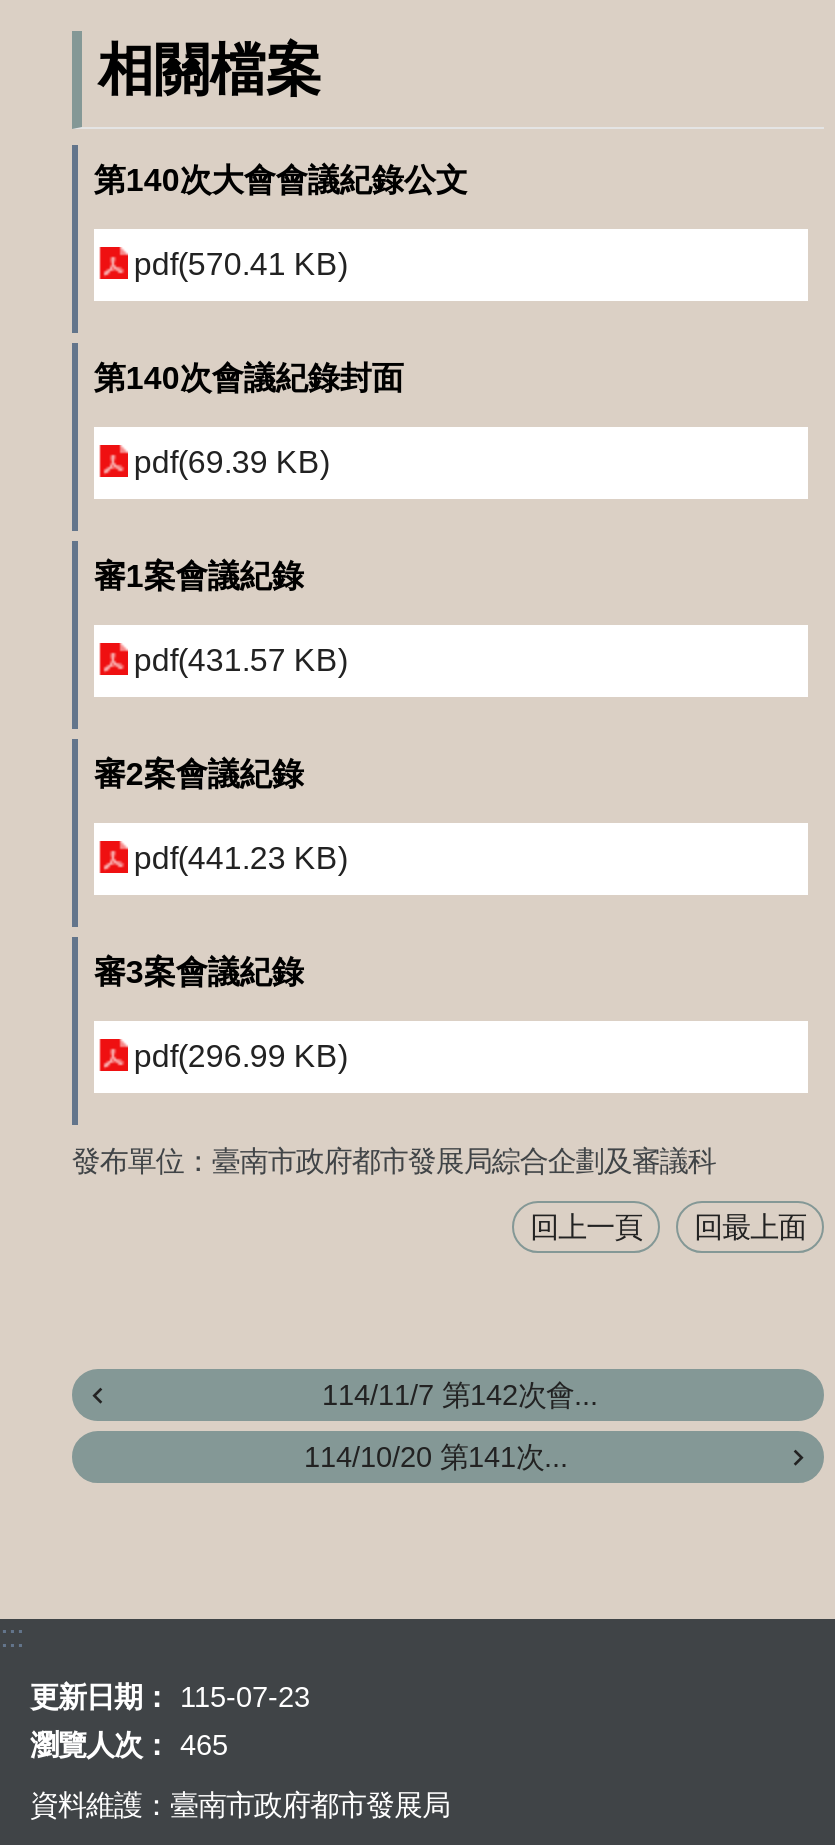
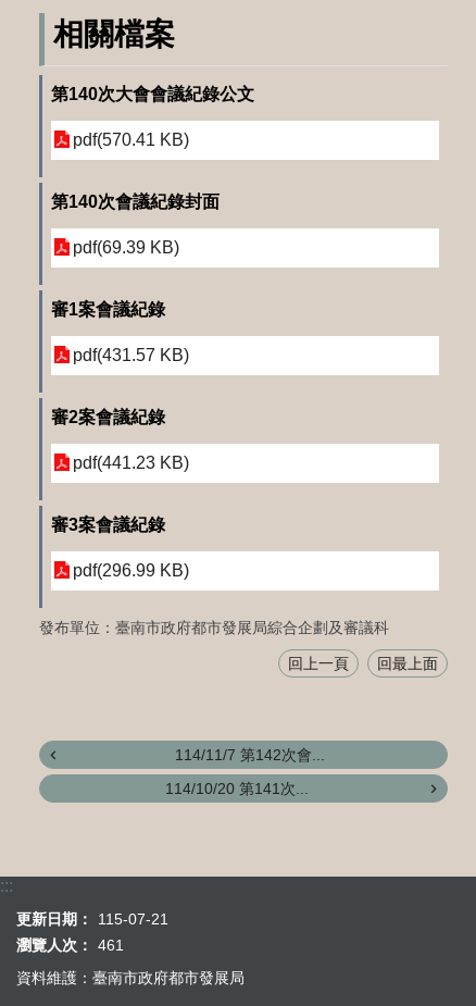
[30,1680,310,1712] 更新日期： 115-07-23 -> [16,910,168,927] 更新日期： 115-07-21
[30,1728,228,1760] 瀏覽人次： 465 -> [16,936,124,953] 瀏覽人次： 461

